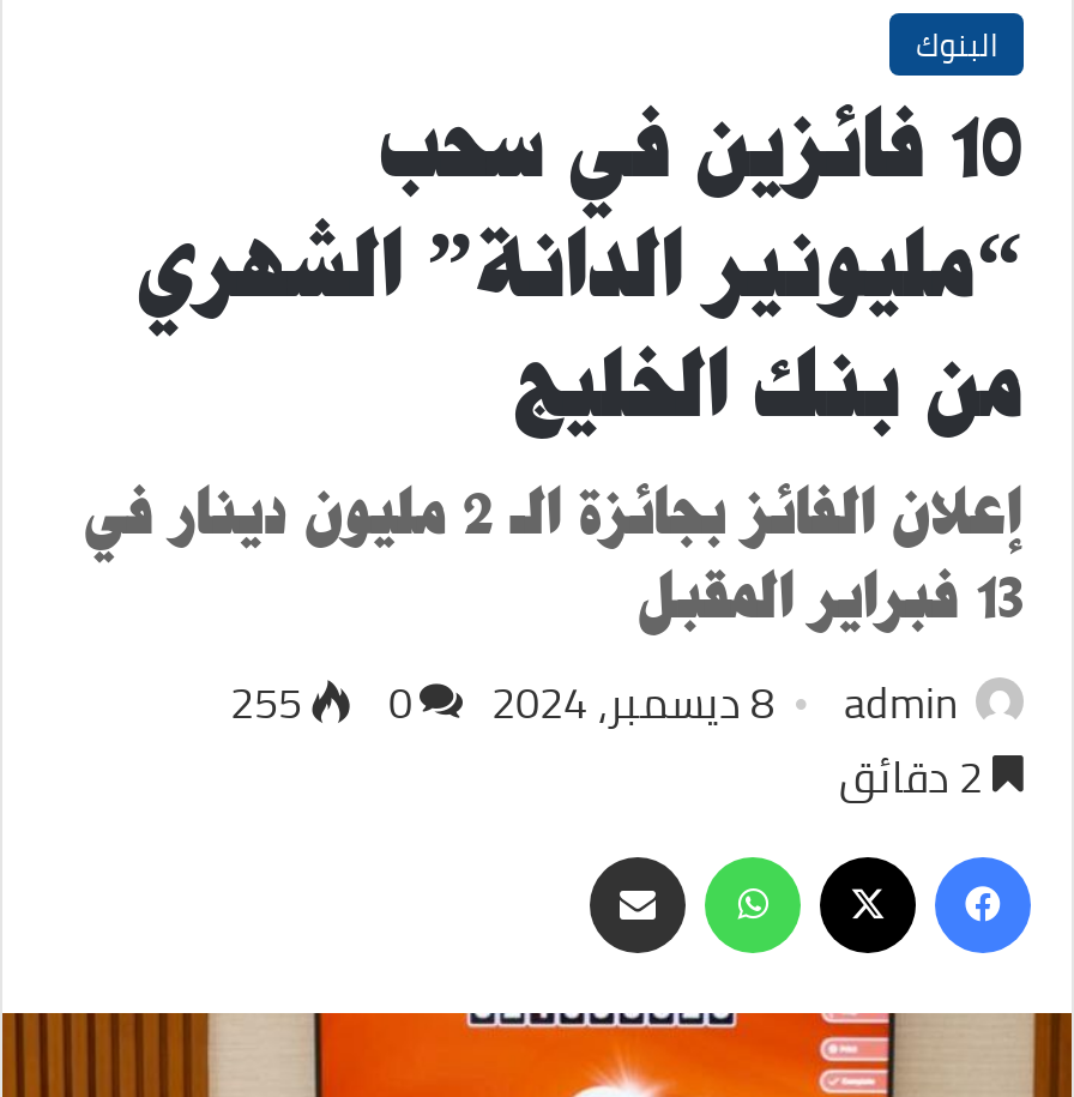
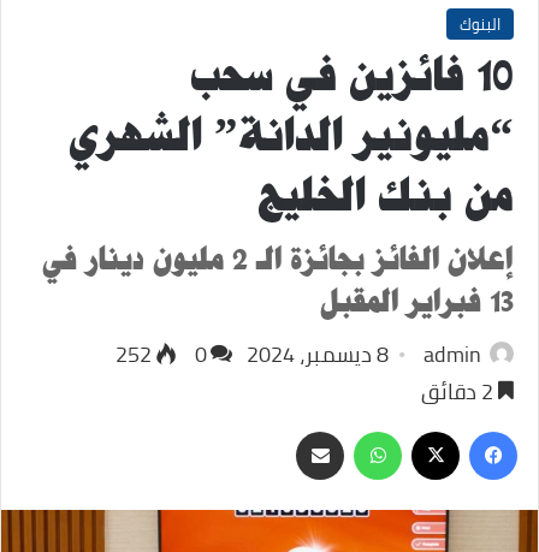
[230,663,302,742] 255 -> [115,334,152,374] 252

